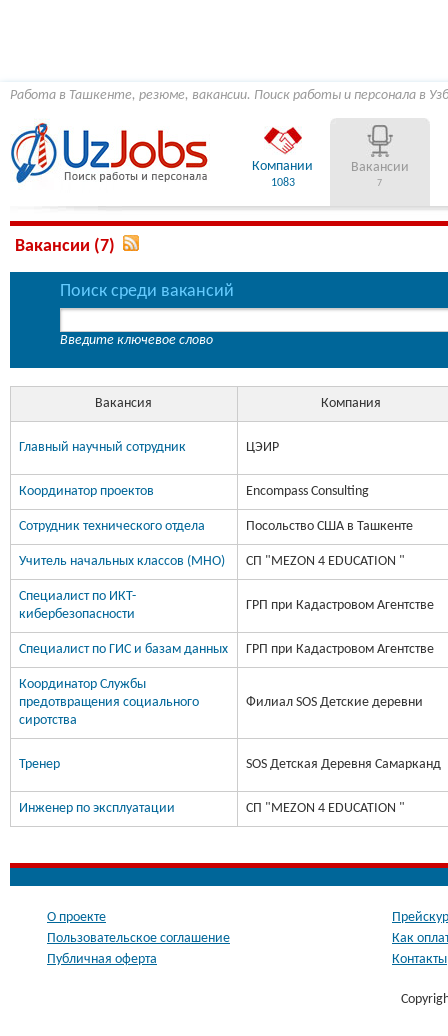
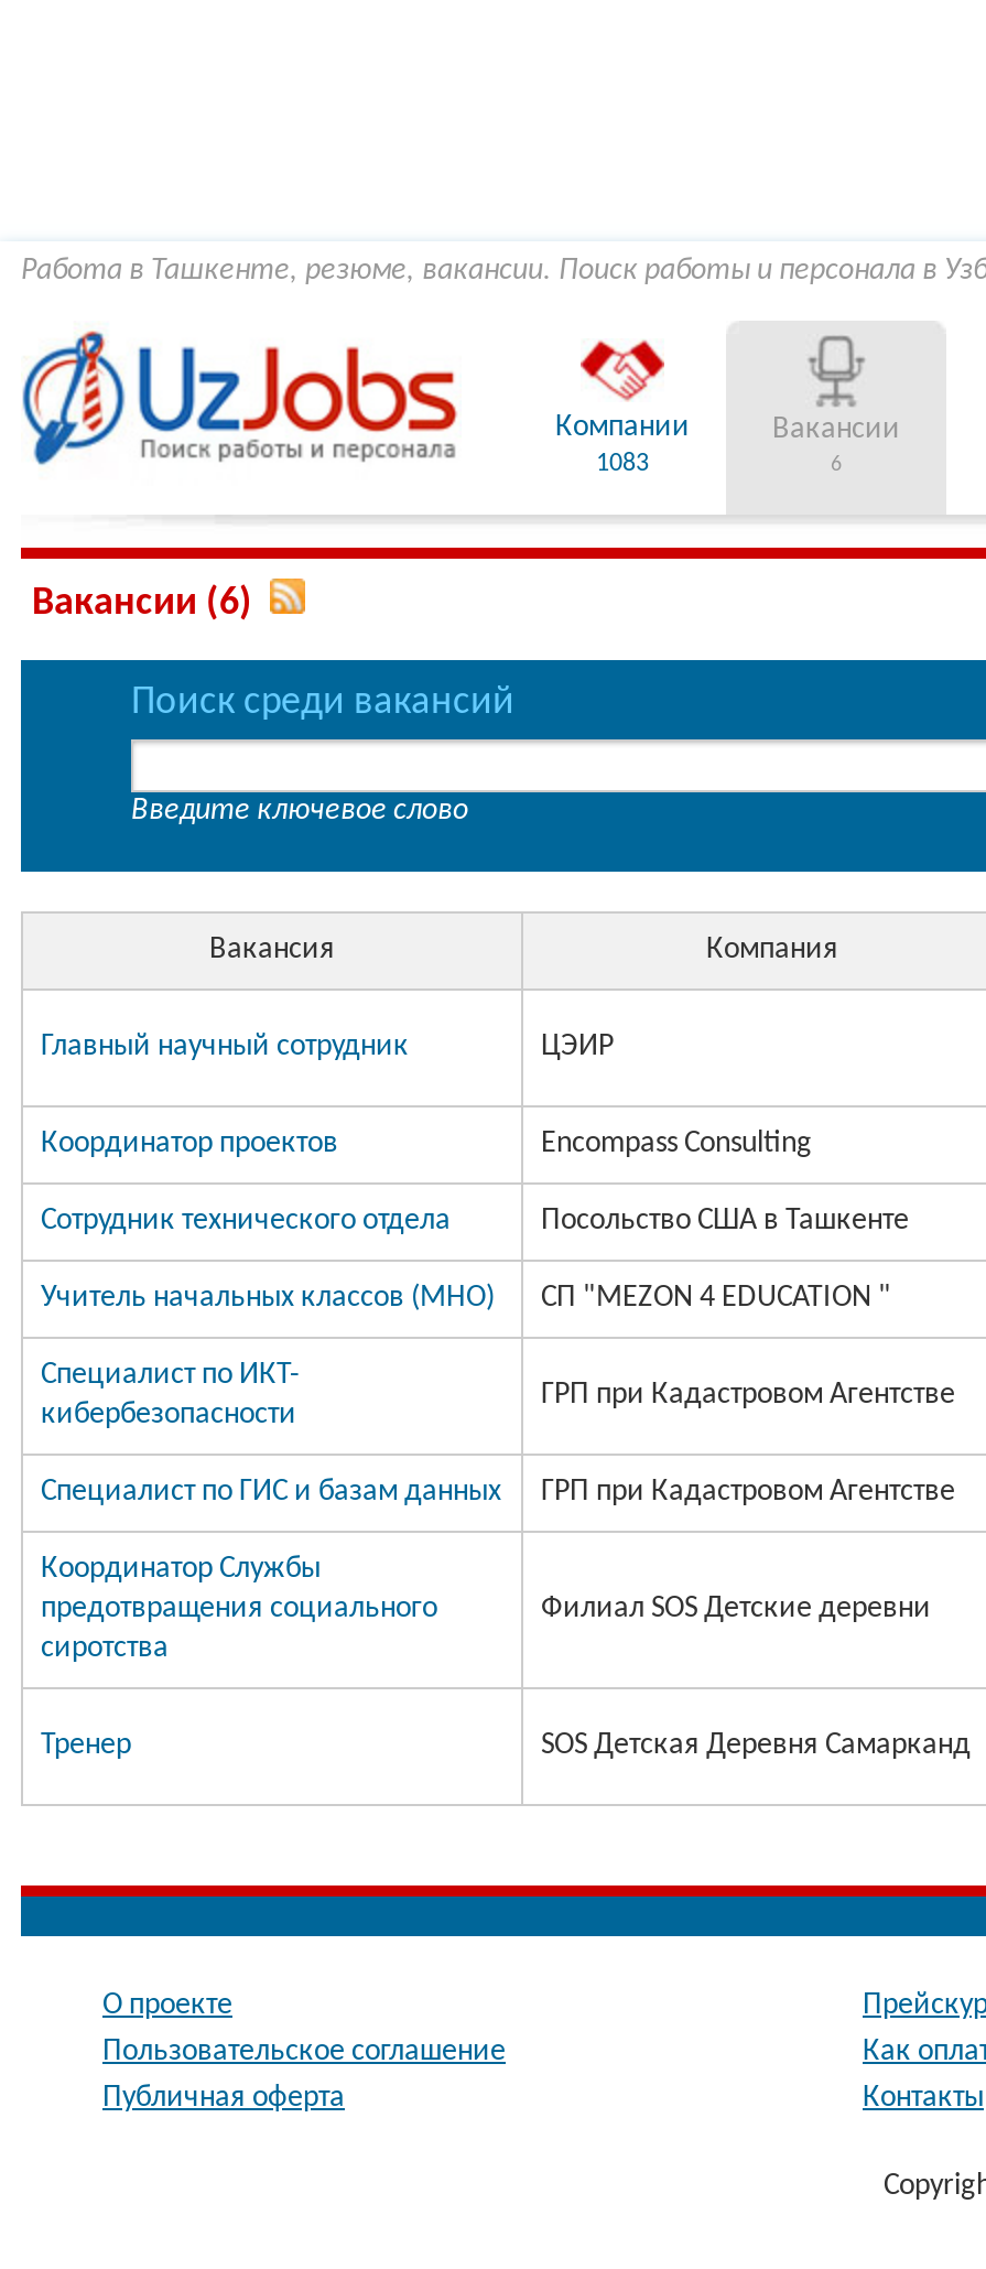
[377,178,382,189] 7 -> [831,453,842,477] 6
[15,237,115,256] Вакансии (7) -> [32,583,252,625] Вакансии (6)
[19,801,405,816] Инженер по эксплуатации | СП "MEZON 4 EDUCATION " -> none

